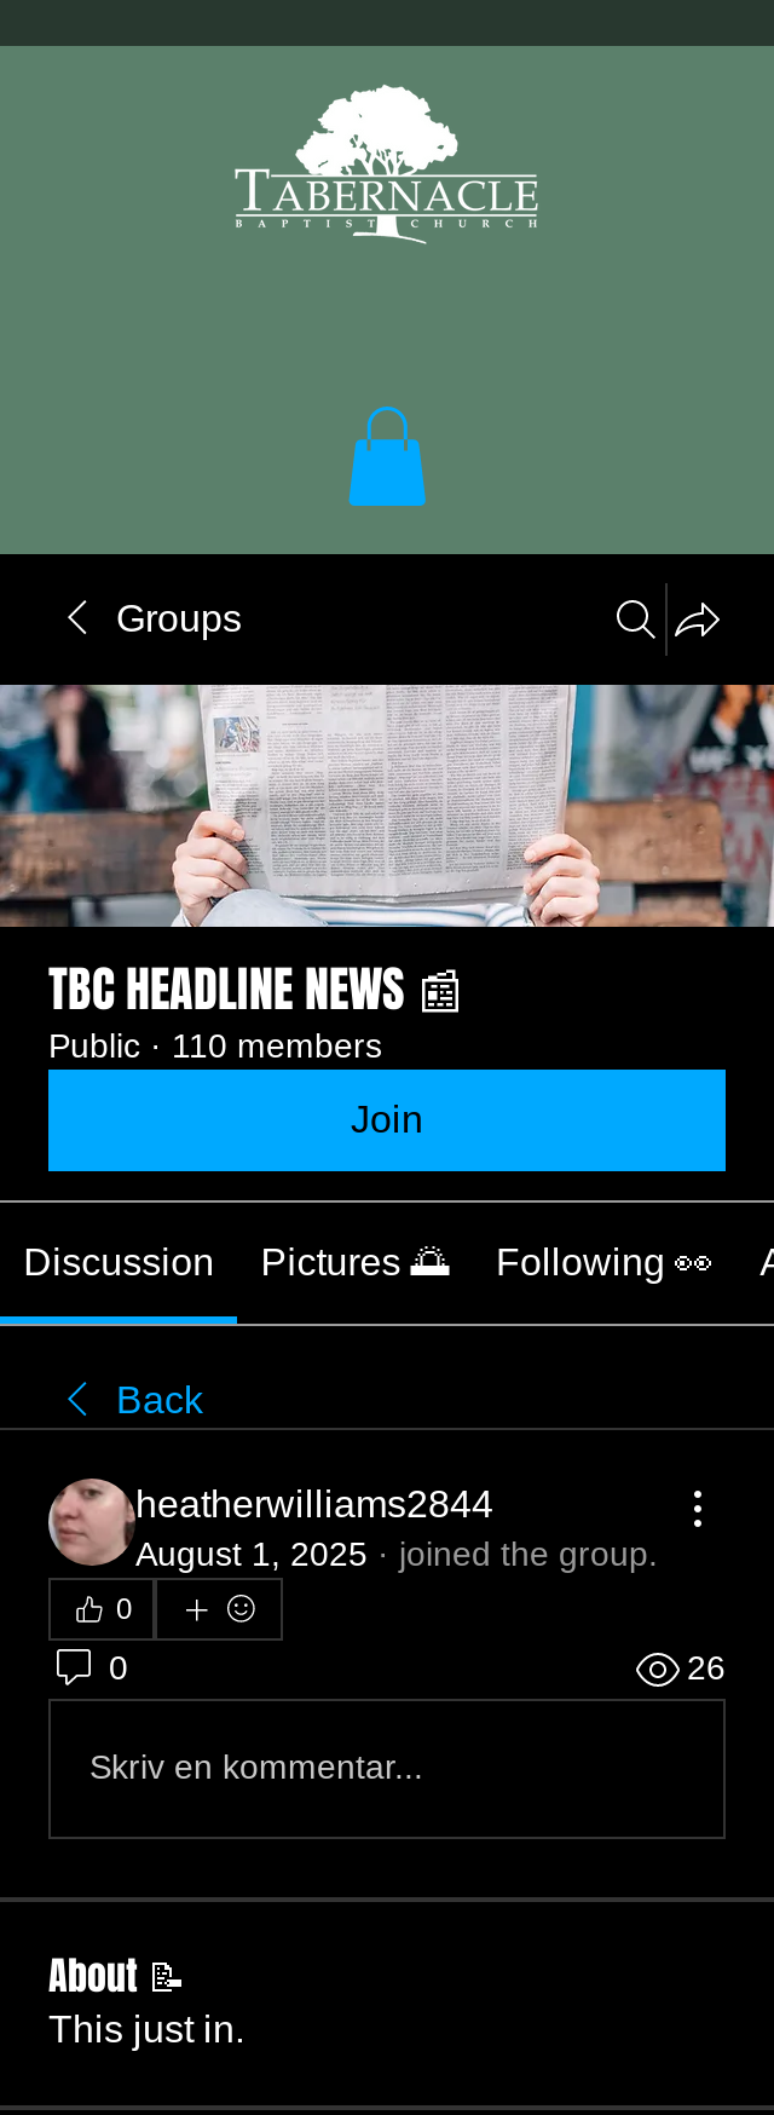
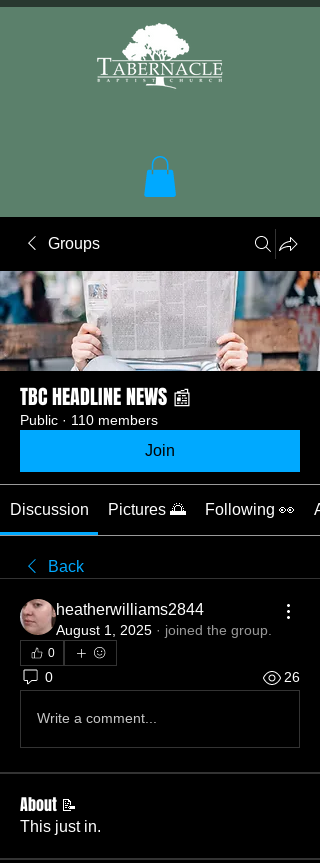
[89,1747,423,1786] Skriv en kommentar... -> [37,710,157,726] Write a comment...

